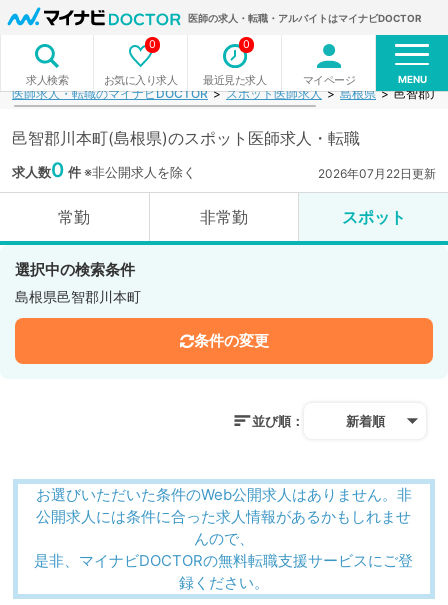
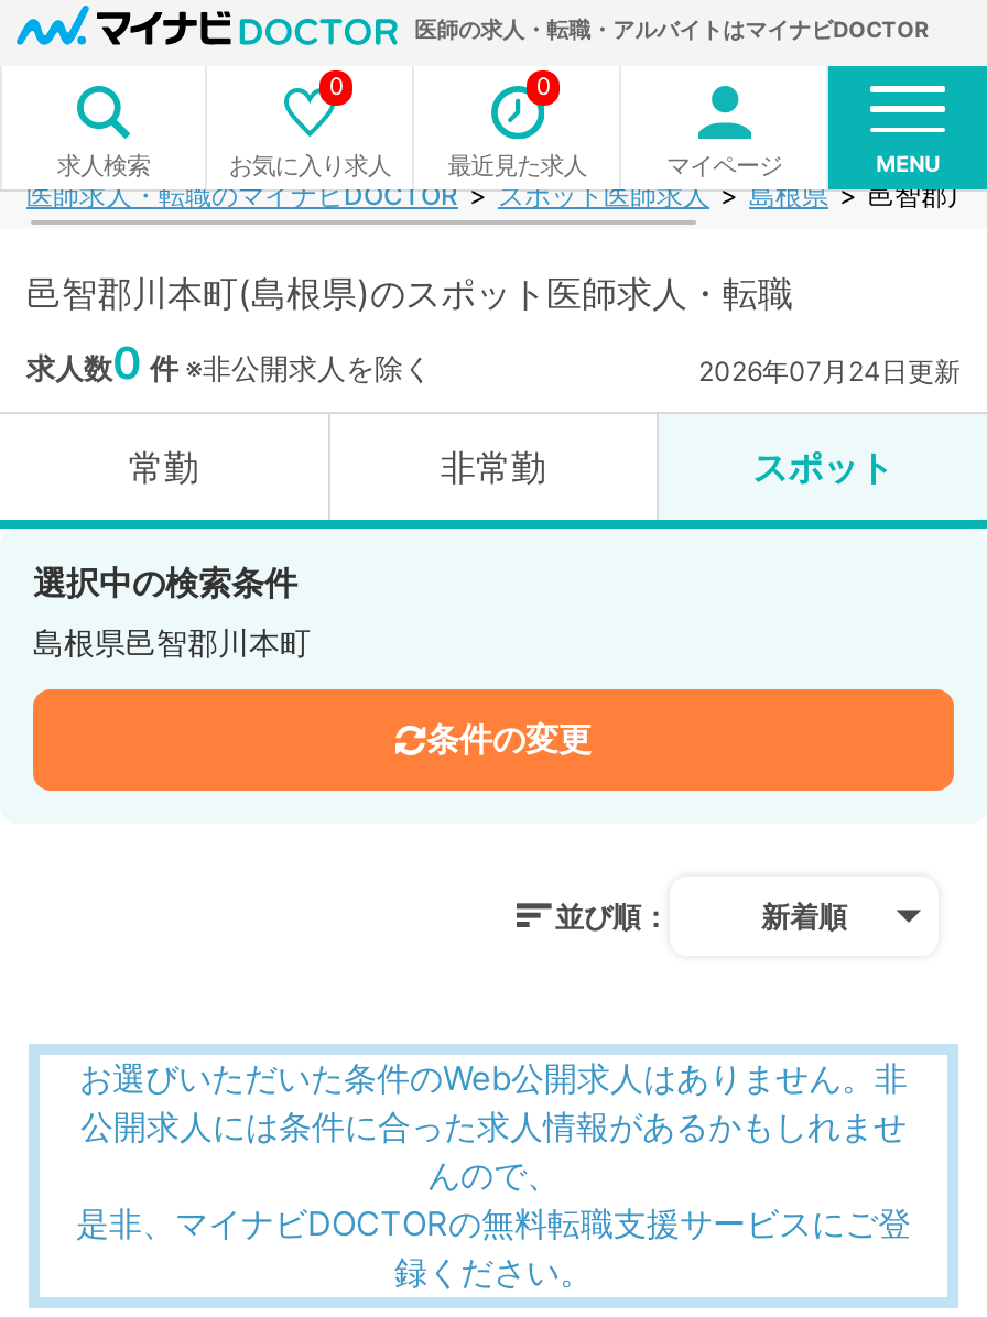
[318,166,436,181] 2026年07月22日更新 -> [698,355,961,388] 2026年07月24日更新

